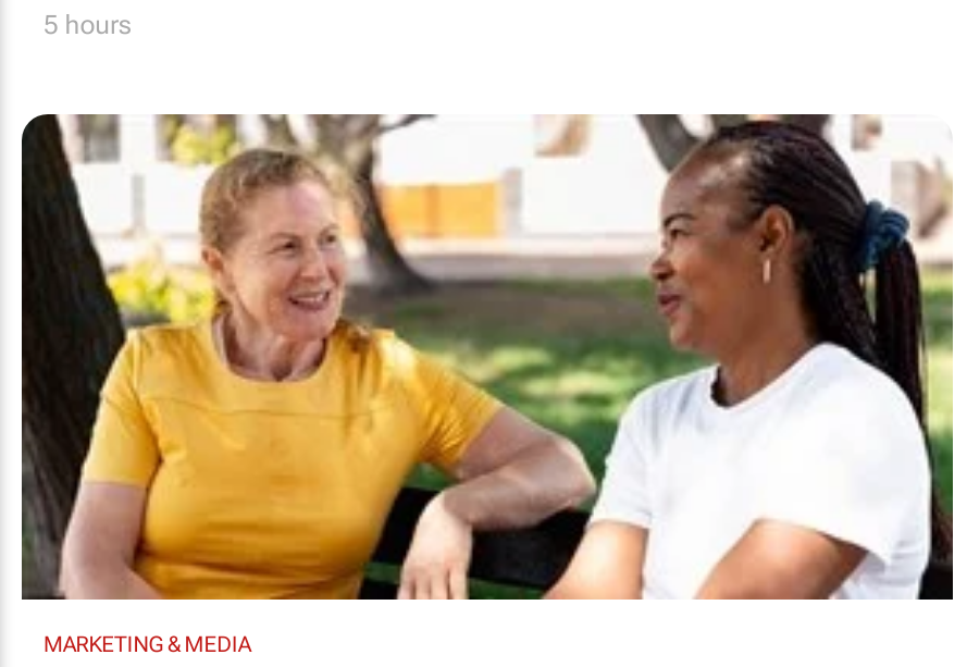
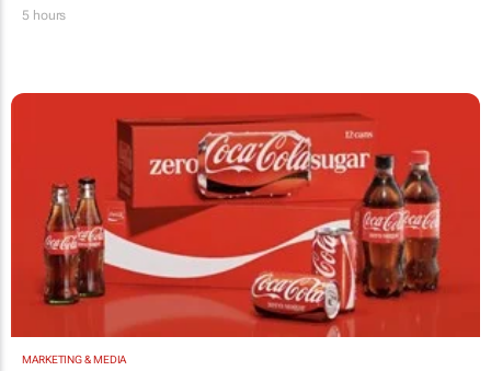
[20,112,955,602] [image] -> [10,92,481,338] [image]

